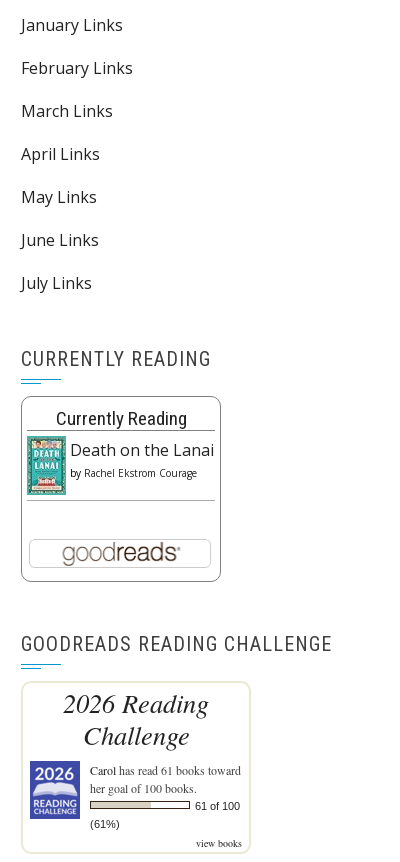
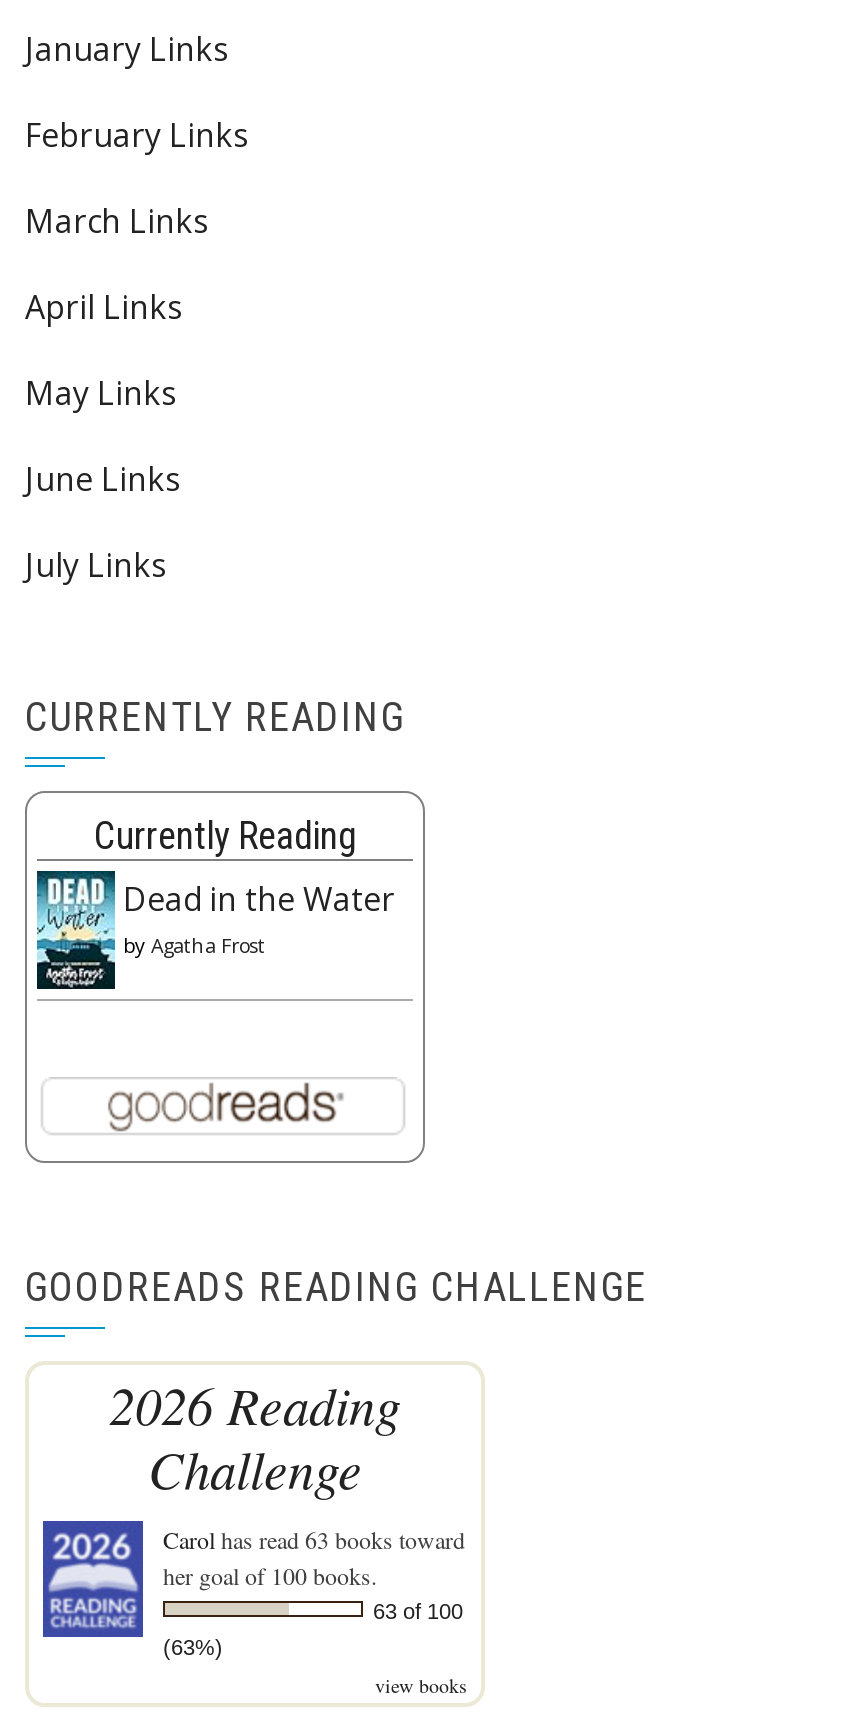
[26,435,214,496] [image] | Death on the Lanai | by Rachel Ekstrom Courage -> [35,869,395,991] [image] | Dead in the Water | by Agatha Frost
[90,762,241,778] Carol has read 61 books toward -> [163,1522,465,1554] Carol has read 63 books toward
[195,800,240,812] 61 of 100 -> [373,1598,463,1622] 63 of 100
[90,818,120,830] (61%) -> [163,1634,223,1658] (63%)

